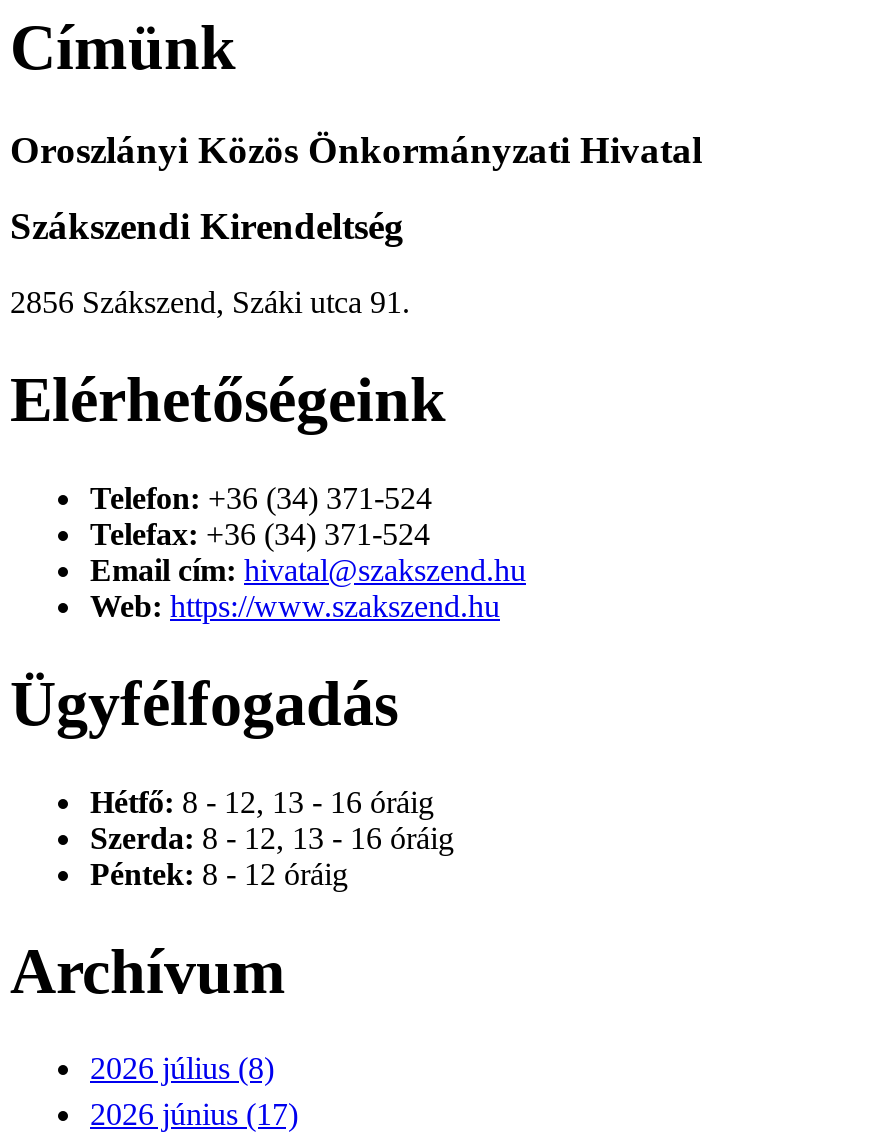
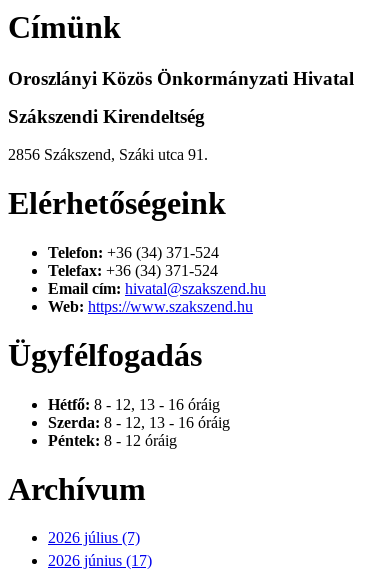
[90,1052,274,1086] 2026 július (8) -> [48,529,140,546] 2026 július (7)

